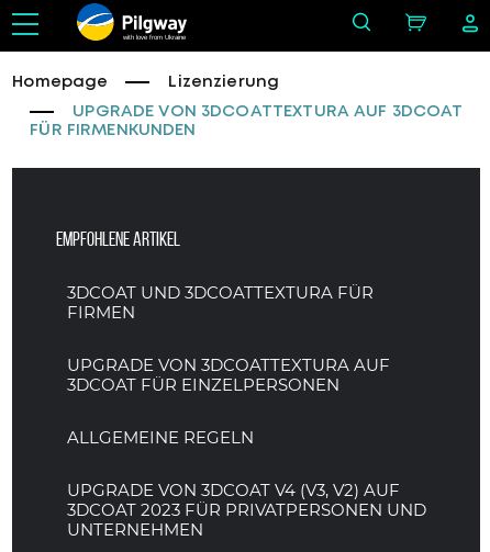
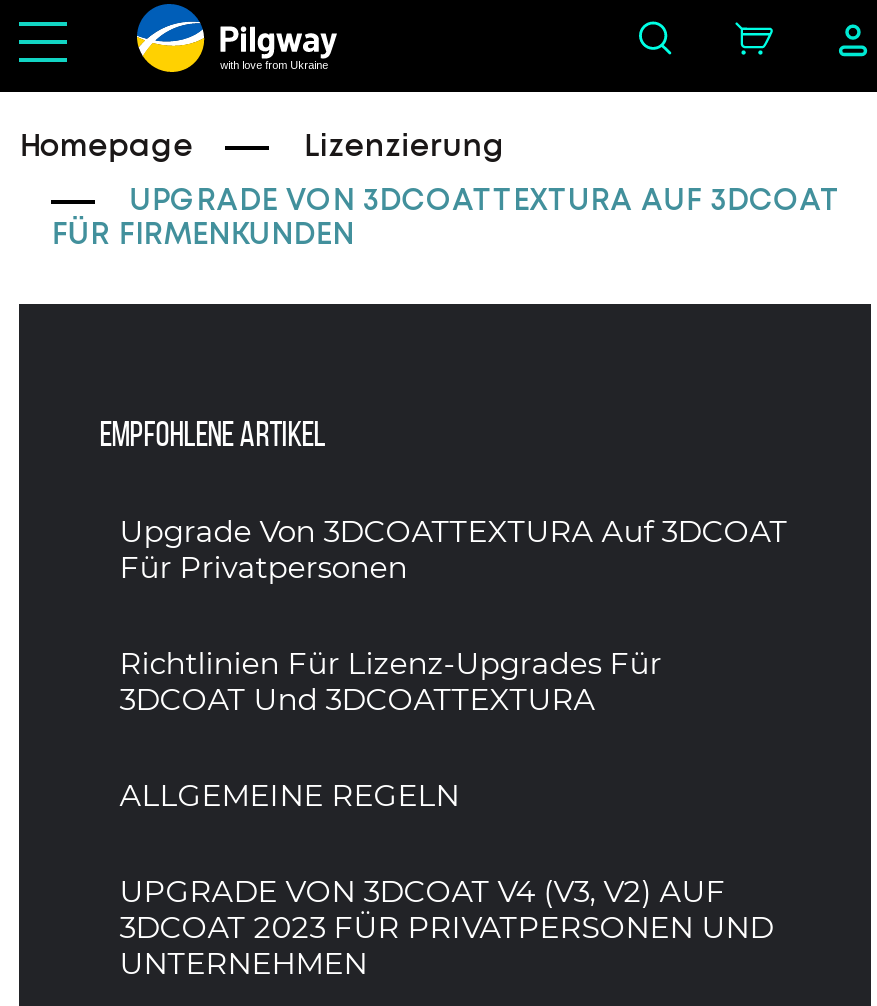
[67,282,374,323] 3DCOAT UND 3DCOATTEXTURA FÜR | FIRMEN -> [119,512,787,586] Upgrade Von 3DCOATTEXTURA Auf 3DCOAT | Für Privatpersonen
[67,354,390,395] UPGRADE VON 3DCOATTEXTURA AUF | 3DCOAT FÜR EINZELPERSONEN -> [119,644,661,718] Richtlinien Für Lizenz-Upgrades Für | 3DCOAT Und 3DCOATTEXTURA

